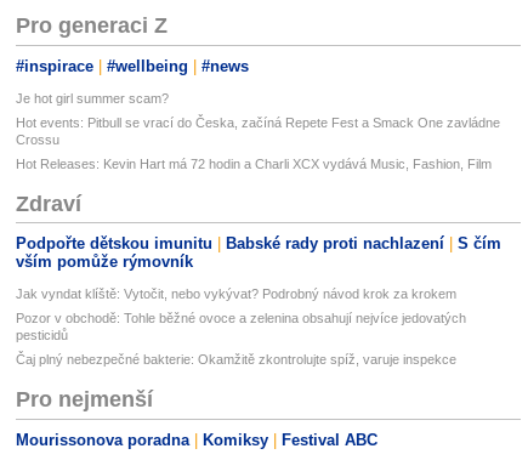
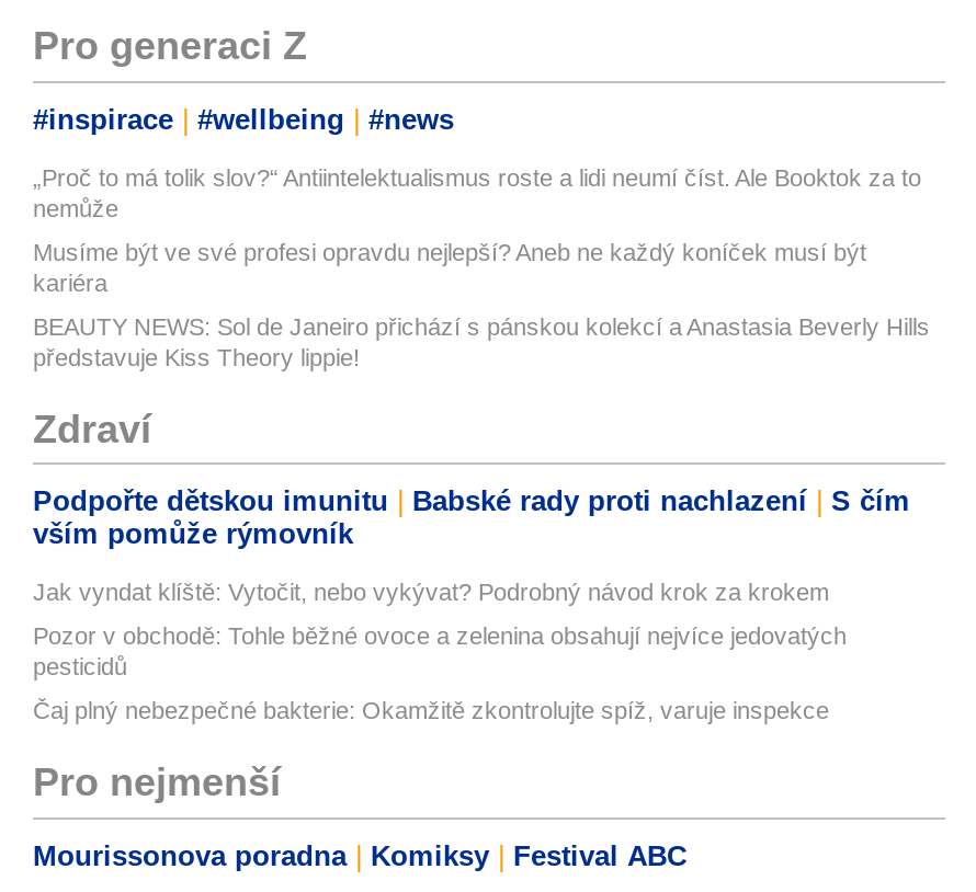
[16,91,169,105] Je hot girl summer scam? -> [33,164,921,221] „Proč to má tolik slov?“ Antiintelektualismus roste a lidi neumí číst. Ale Booktok za to | nemůže
[16,115,500,146] Hot events: Pitbull se vrací do Česka, začíná Repete Fest a Smack One zavládne | Crossu -> [33,238,866,295] Musíme být ve své profesi opravdu nejlepší? Aneb ne každý koníček musí být | kariéra
[16,156,492,171] Hot Releases: Kevin Hart má 72 hodin a Charli XCX vydává Music, Fashion, Film -> [33,313,930,370] BEAUTY NEWS: Sol de Janeiro přichází s pánskou kolekcí a Anastasia Beverly Hills | představuje Kiss Theory lippie!

